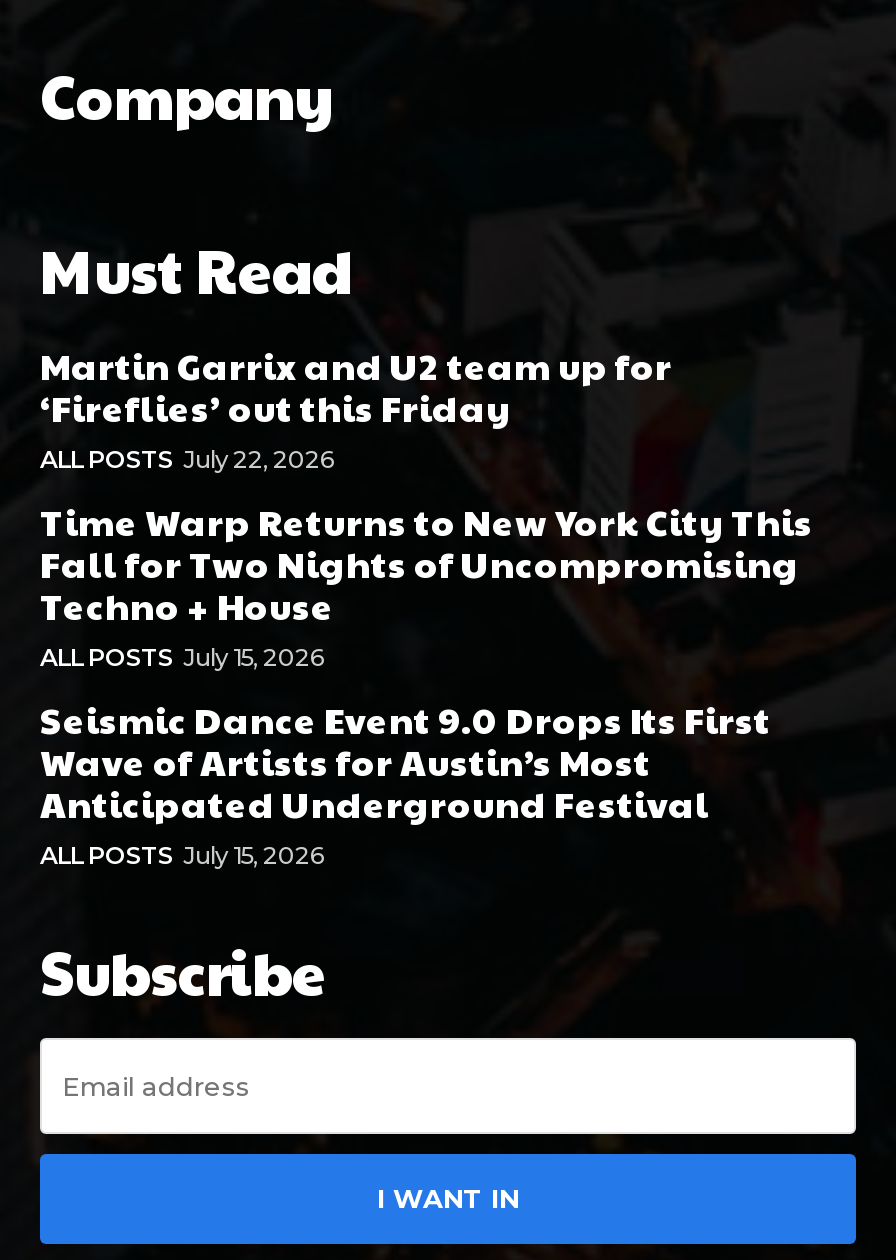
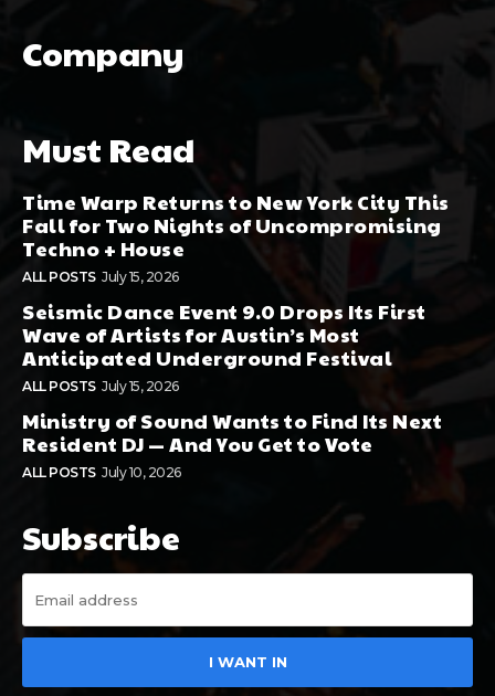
[40,340,672,474] Martin Garrix and U2 team up for | ‘Fireflies’ out this Friday | ALL POSTS July 22, 2026 -> none
moved [40,382,894,870] -> [22,125,494,394]: [image] | Time Warp Returns to New York City This | Fall for Two Nights of Uncompromising | ... | Anticipated Underground Festival | ALL POSTS July 15, 2026
none -> [22,406,442,480] Ministry of Sound Wants to Find Its Next | Resident DJ — And You Get to Vote | ALL POSTS July 10, 2026

